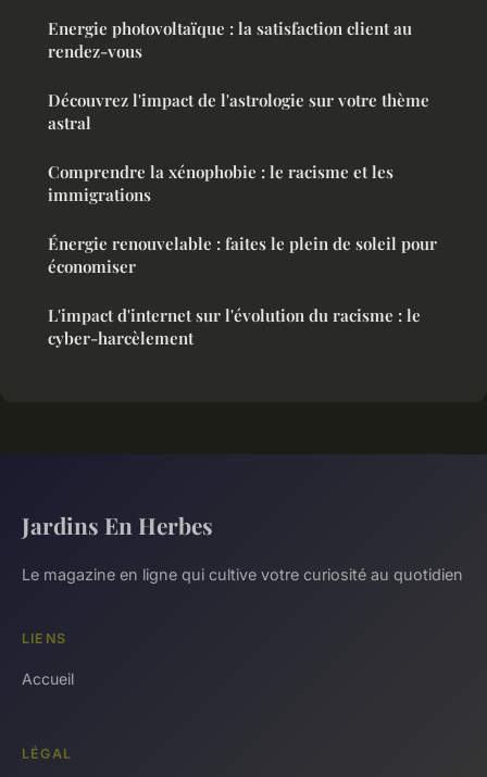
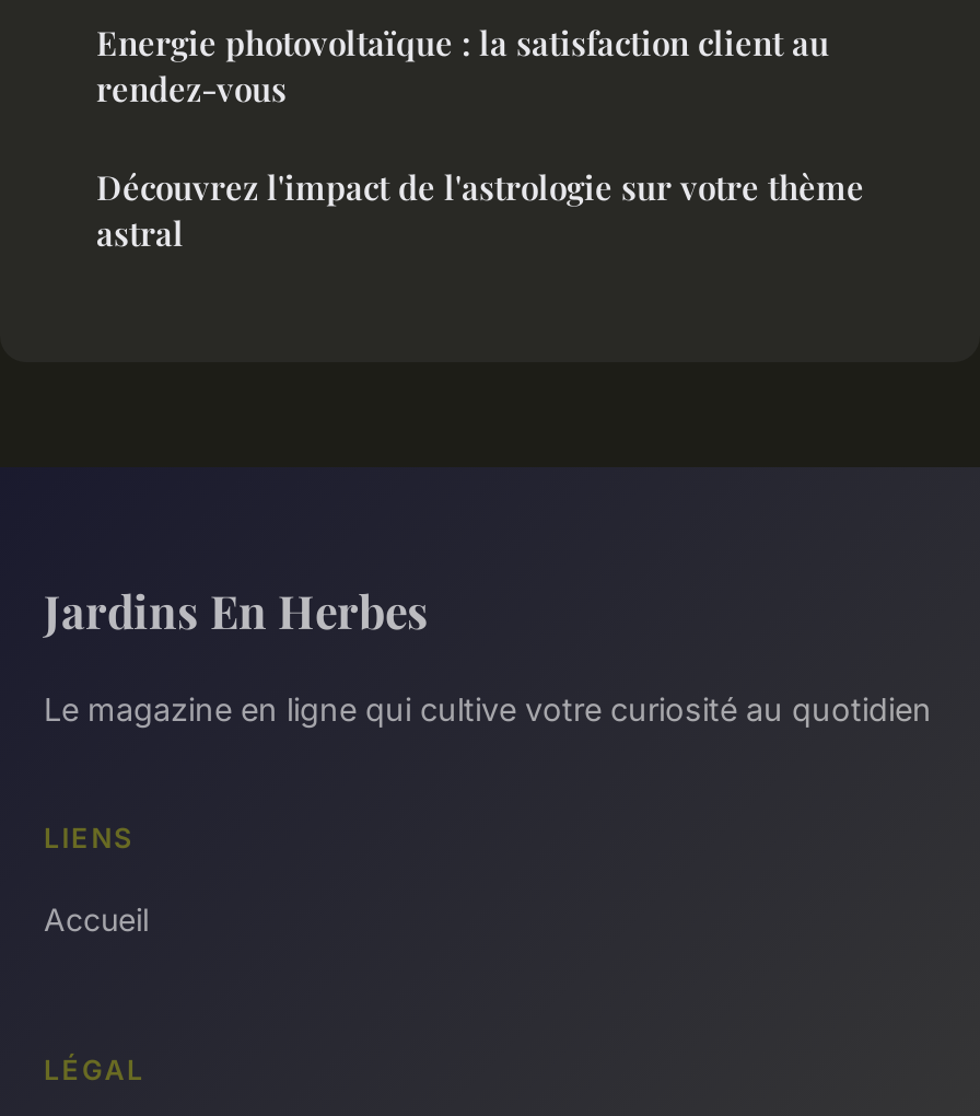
[48,161,437,349] Comprendre la xénophobie : le racisme et les | immigrations | Énergie renouvelable : faites le plein de soleil pour | économiser | L'impact d'internet sur l'évolution du racisme : le | cyber-harcèlement -> none

